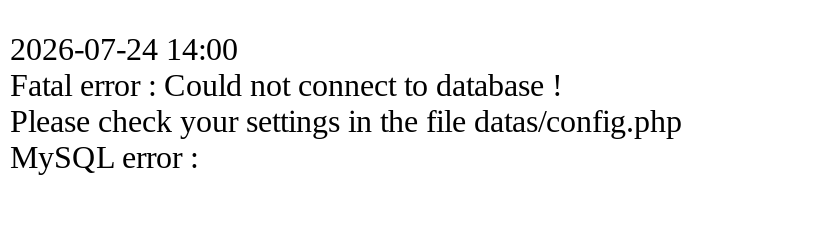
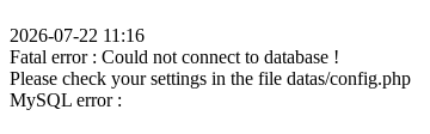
[10,32,238,66] 2026-07-24 14:00 -> [10,25,145,45] 2026-07-22 11:16

